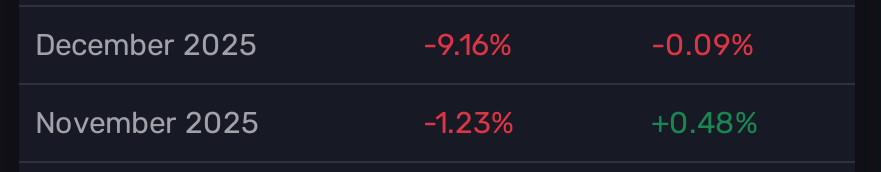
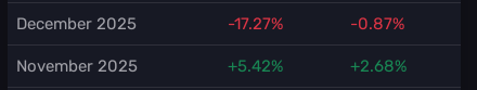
[423,28,511,64] -9.16% -> [228,15,283,34] -17.27%
[651,28,753,64] -0.09% -> [350,15,404,34] -0.87%
[423,106,513,142] -1.23% -> [228,57,283,76] +5.42%
[651,106,757,142] +0.48% -> [350,57,407,76] +2.68%

